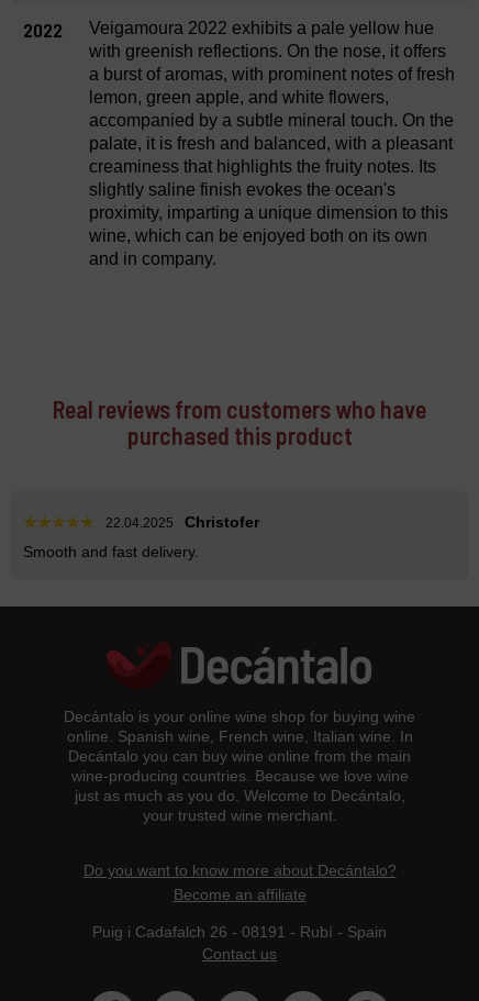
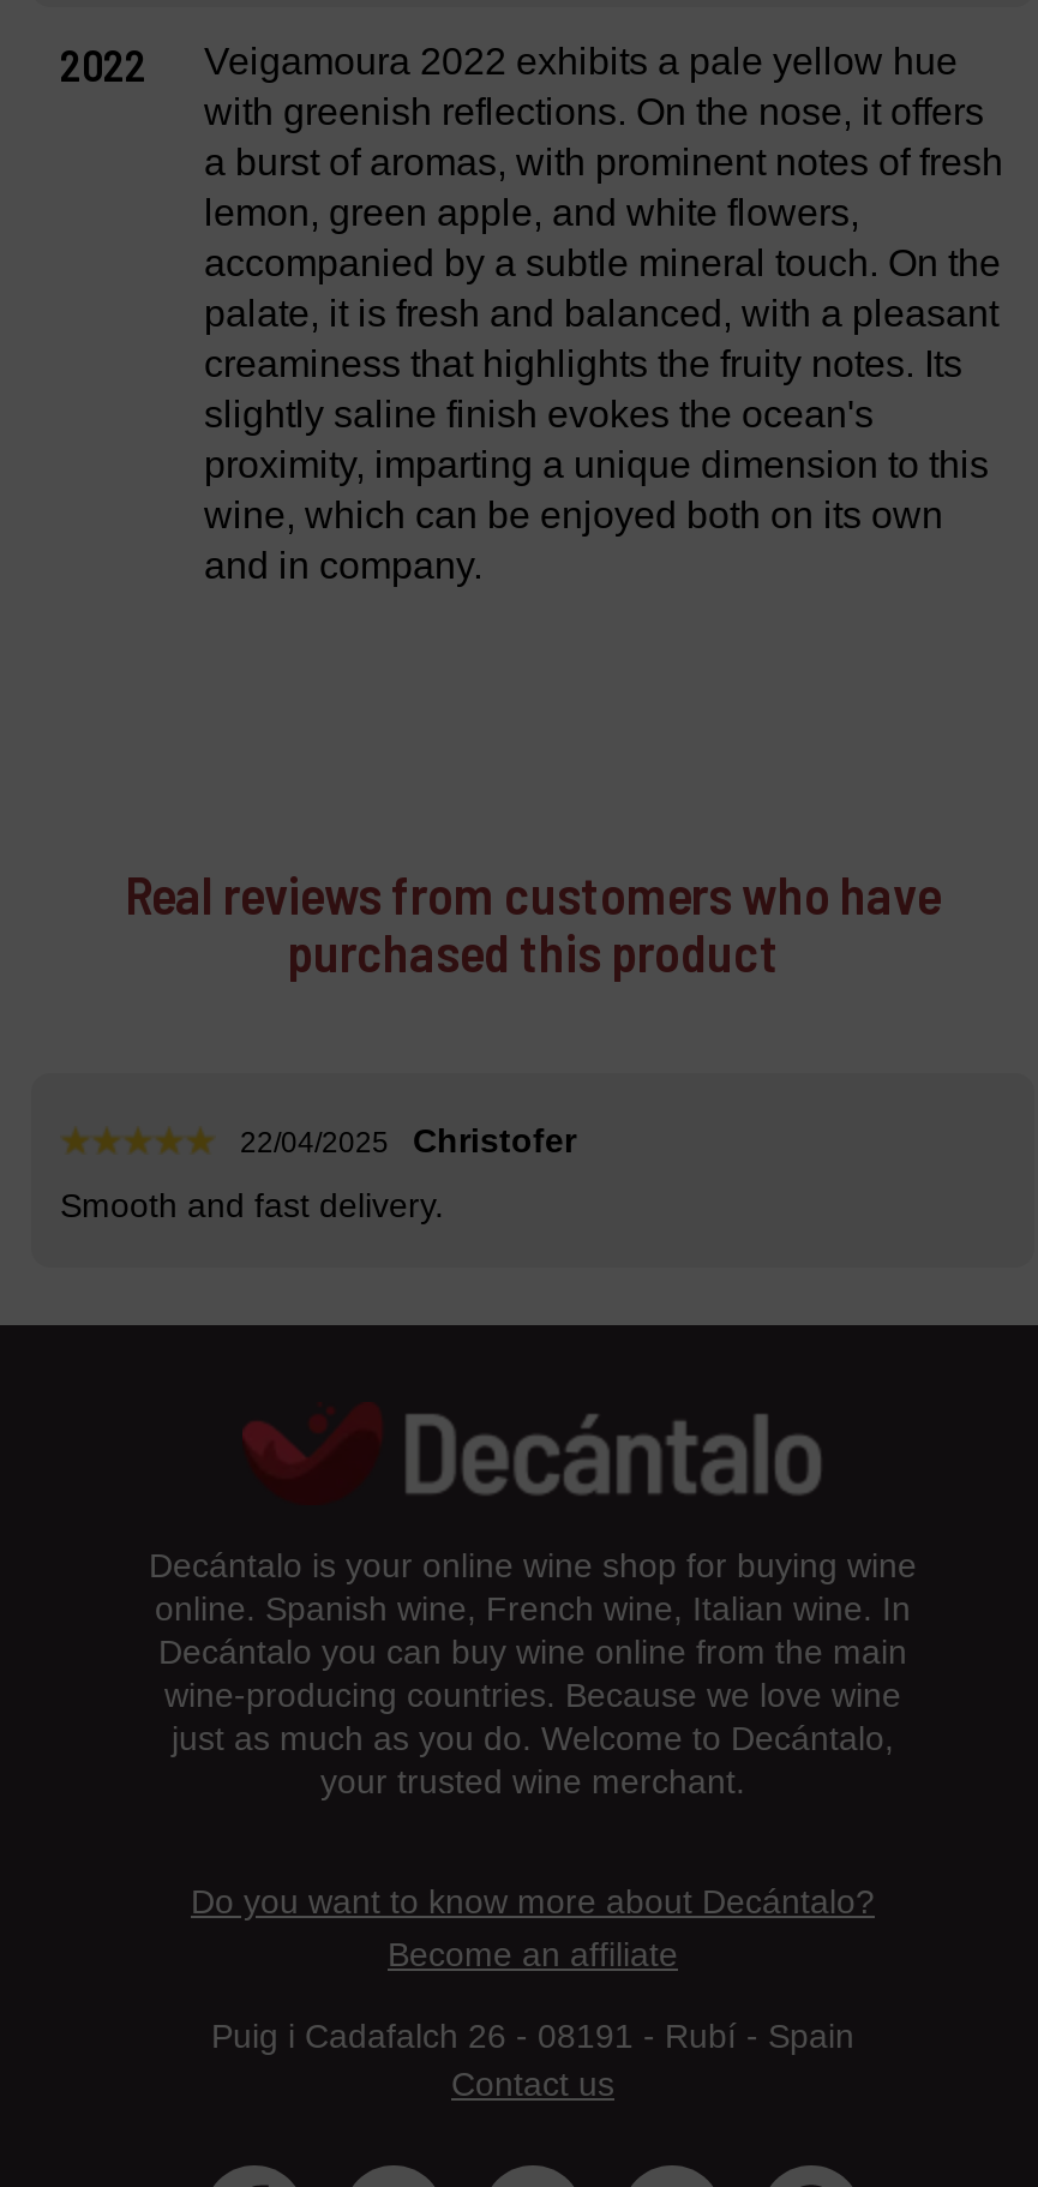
[105,513,259,531] 22.04.2025 Christofer -> [240,1121,576,1160] 22/04/2025 Christofer

